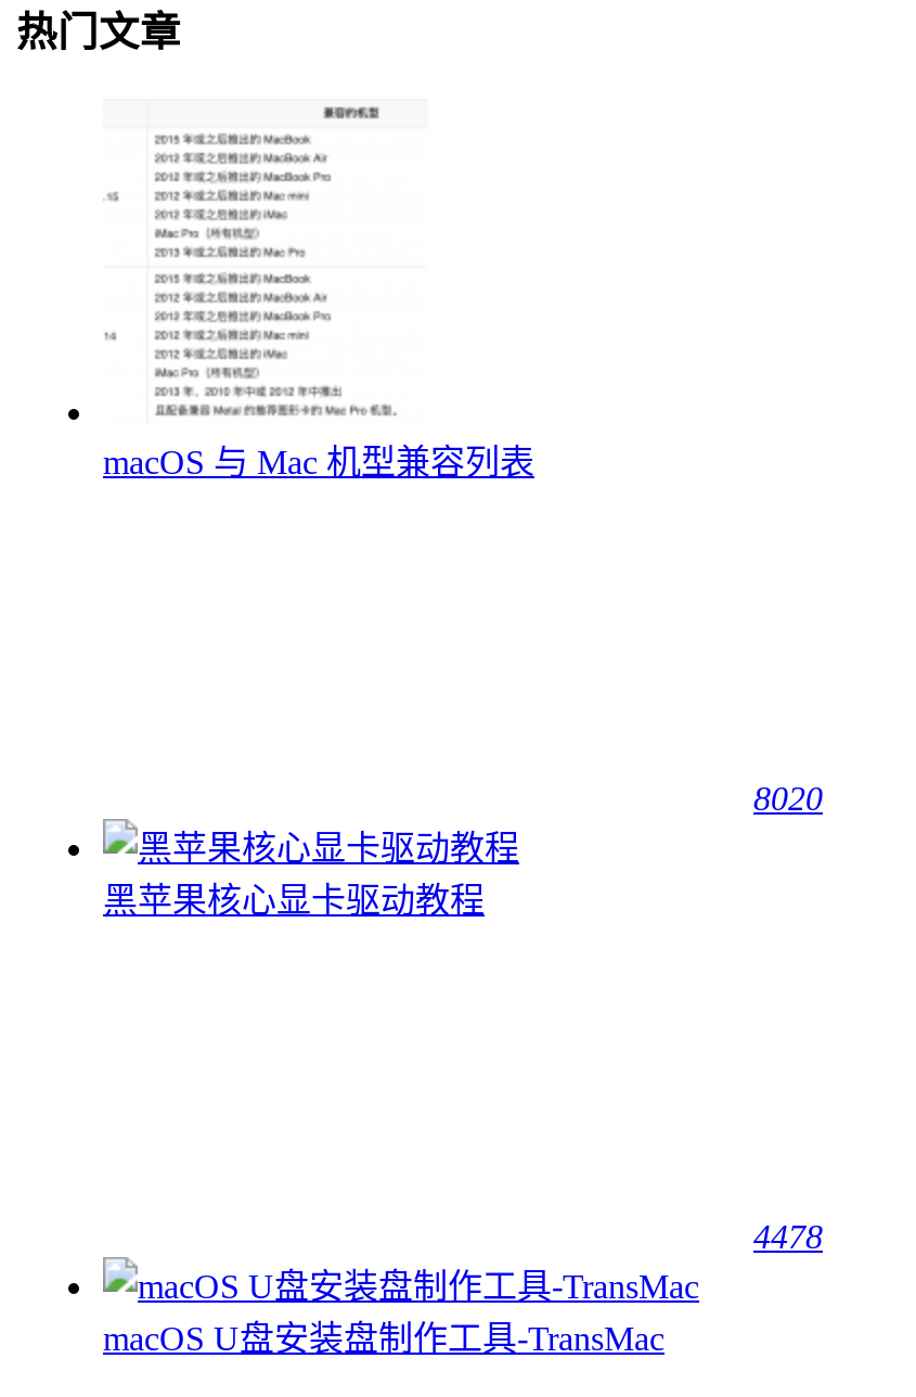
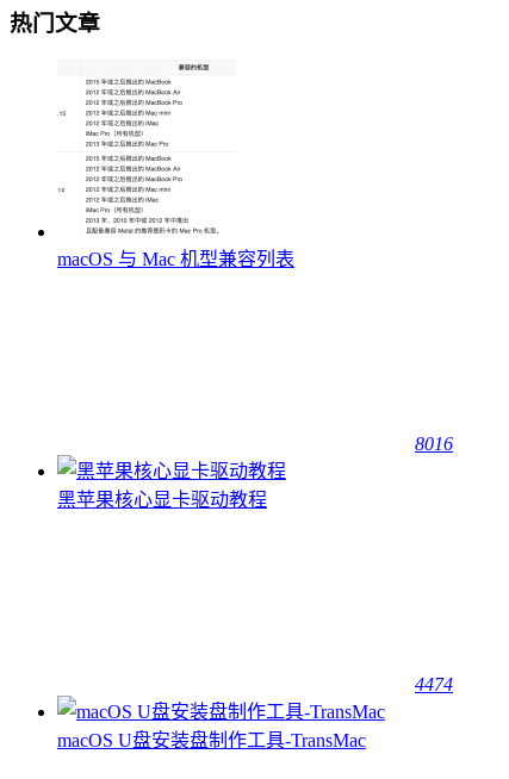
[753,780,823,817] 8020 -> [415,434,453,454] 8016
[753,1218,823,1255] 4478 -> [415,674,453,695] 4474

